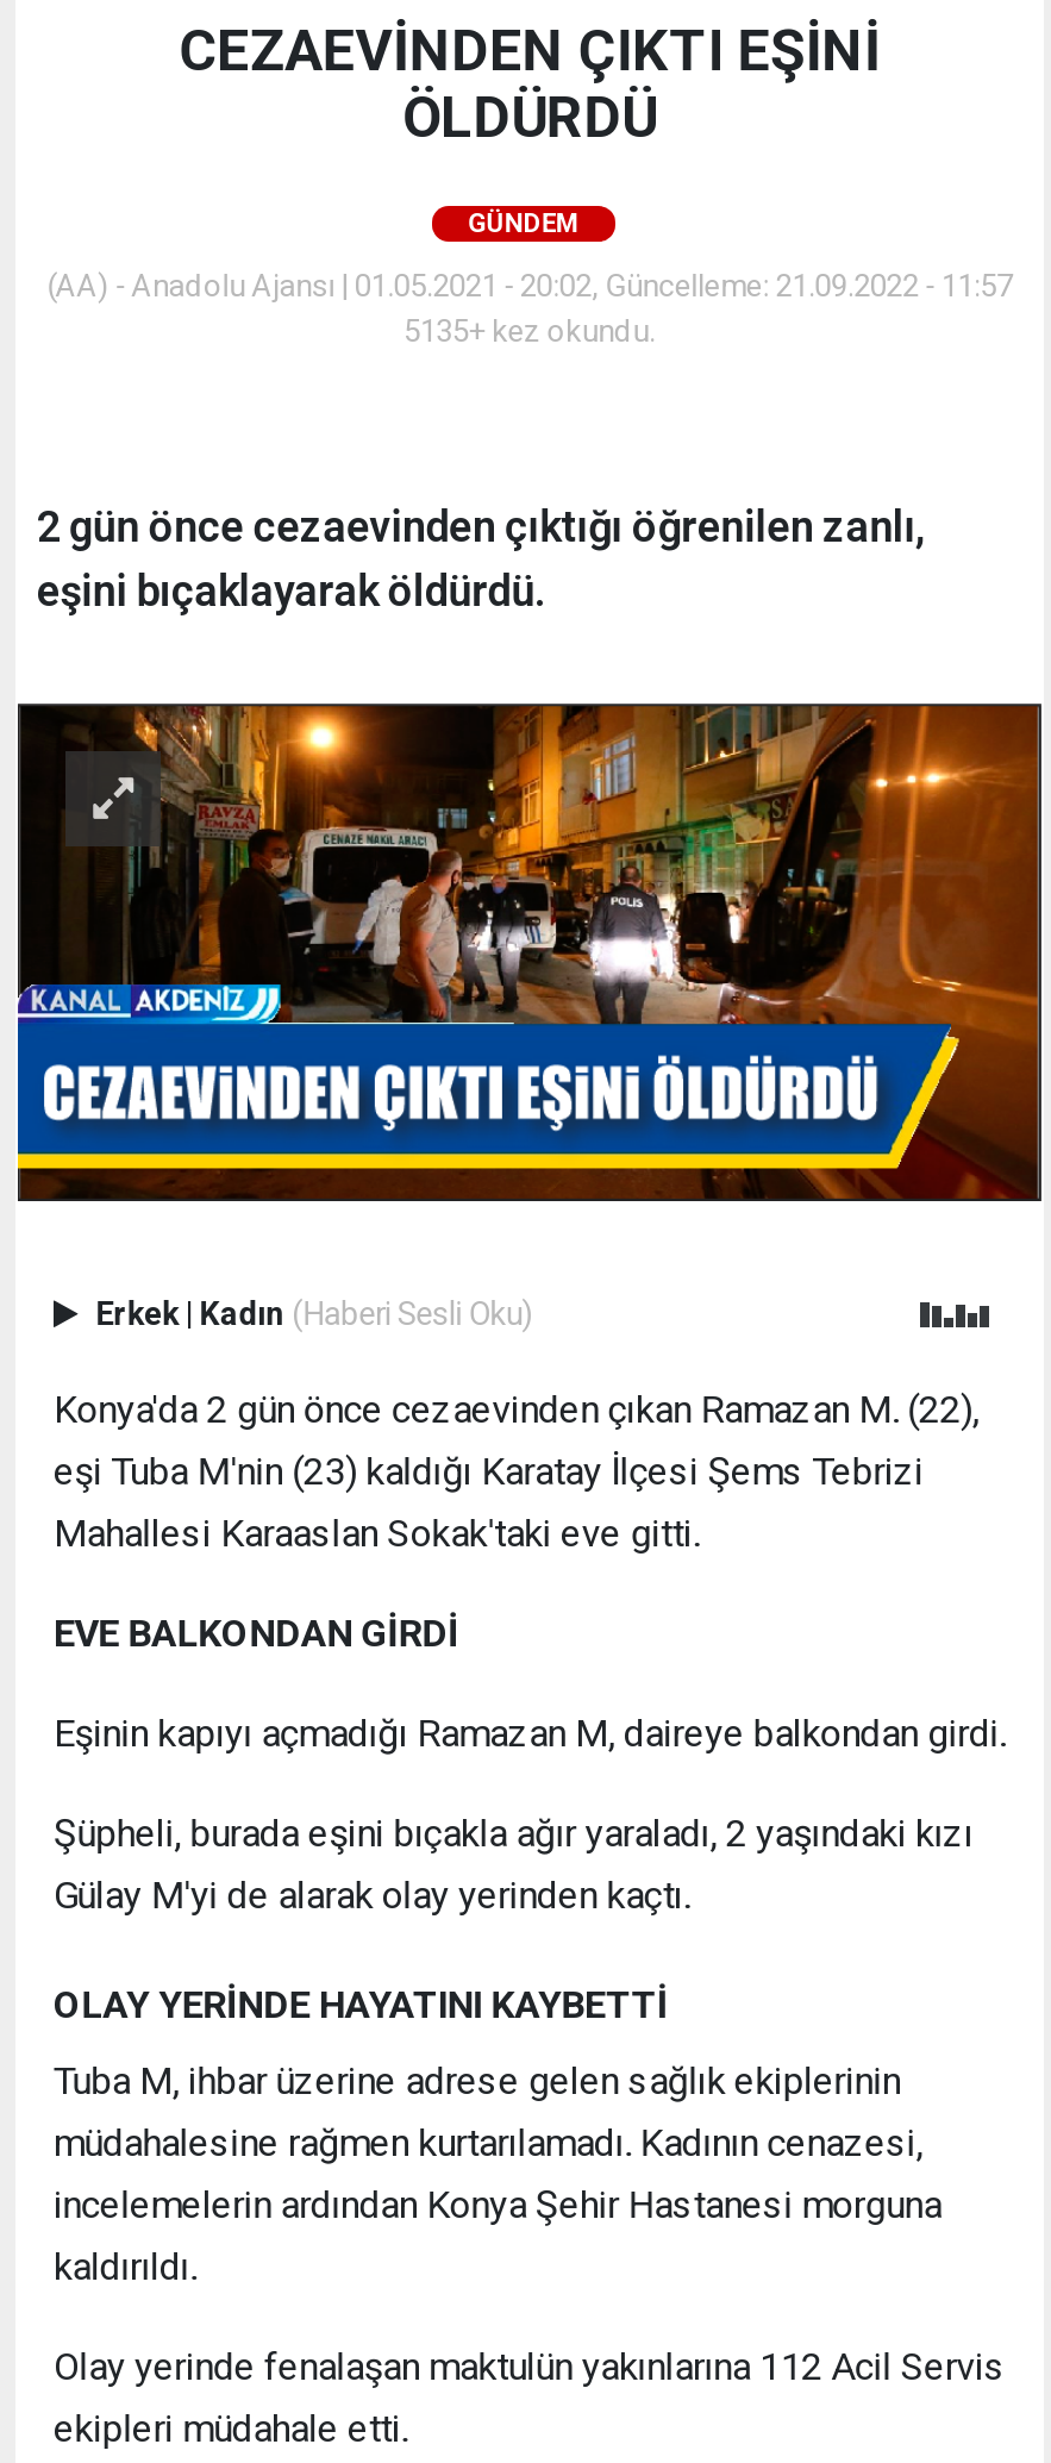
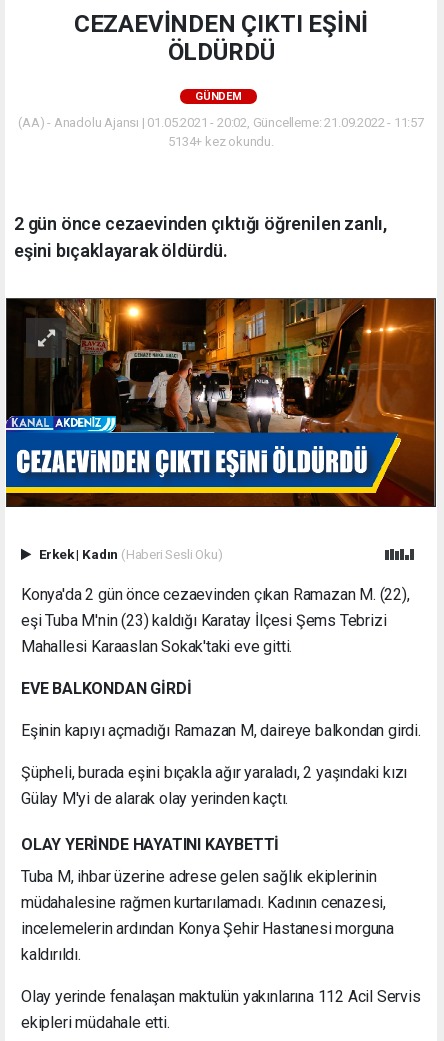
[404,313,656,348] 5135+ kez okundu. -> [168,134,274,149] 5134+ kez okundu.

